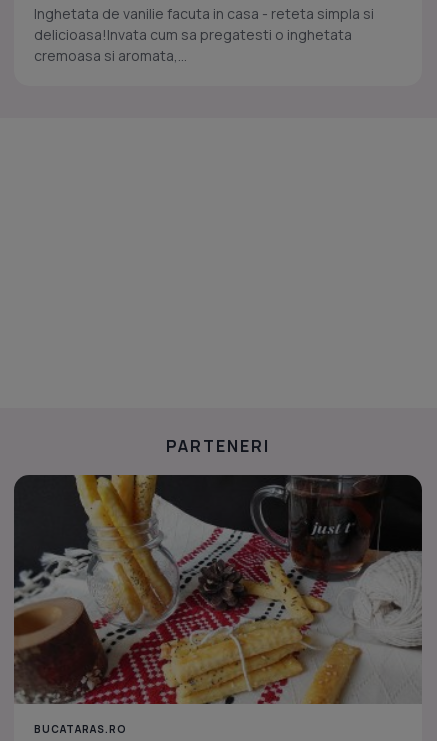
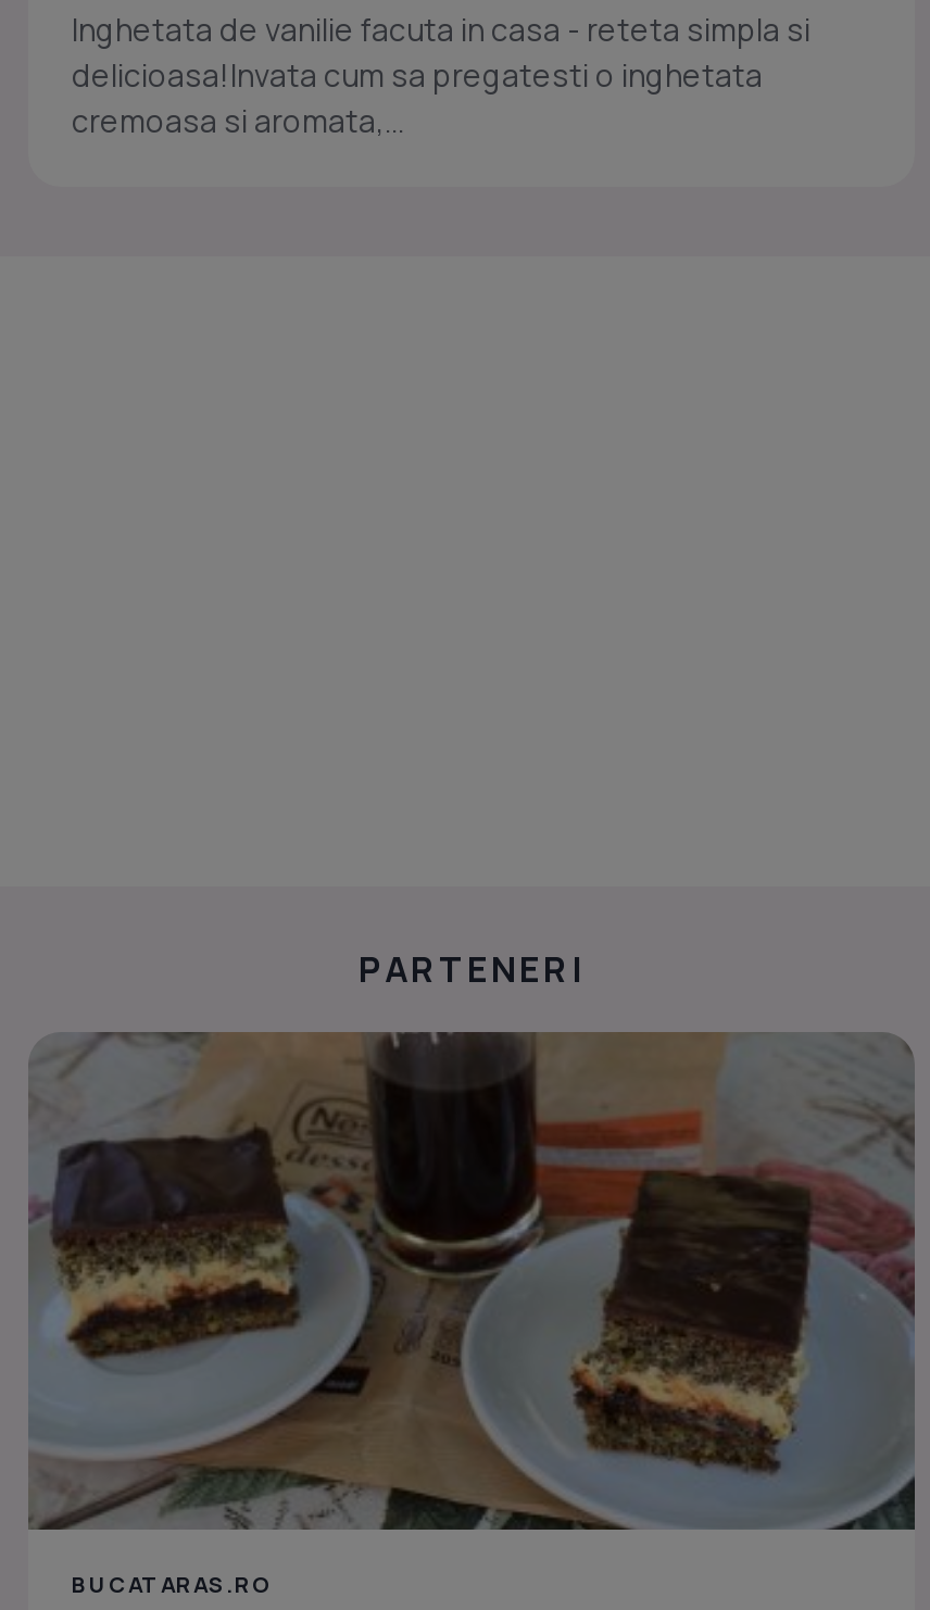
[13,474,423,705] [image] -> [28,1030,917,1532] [image]

